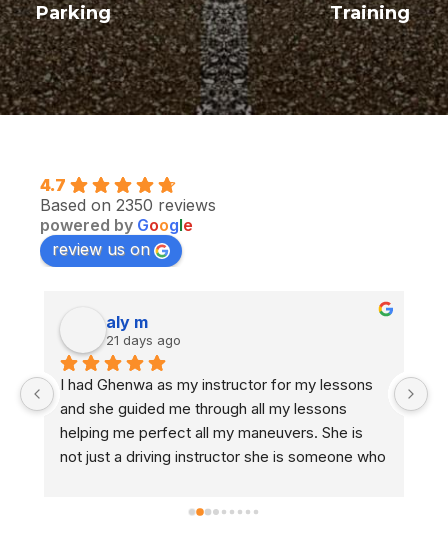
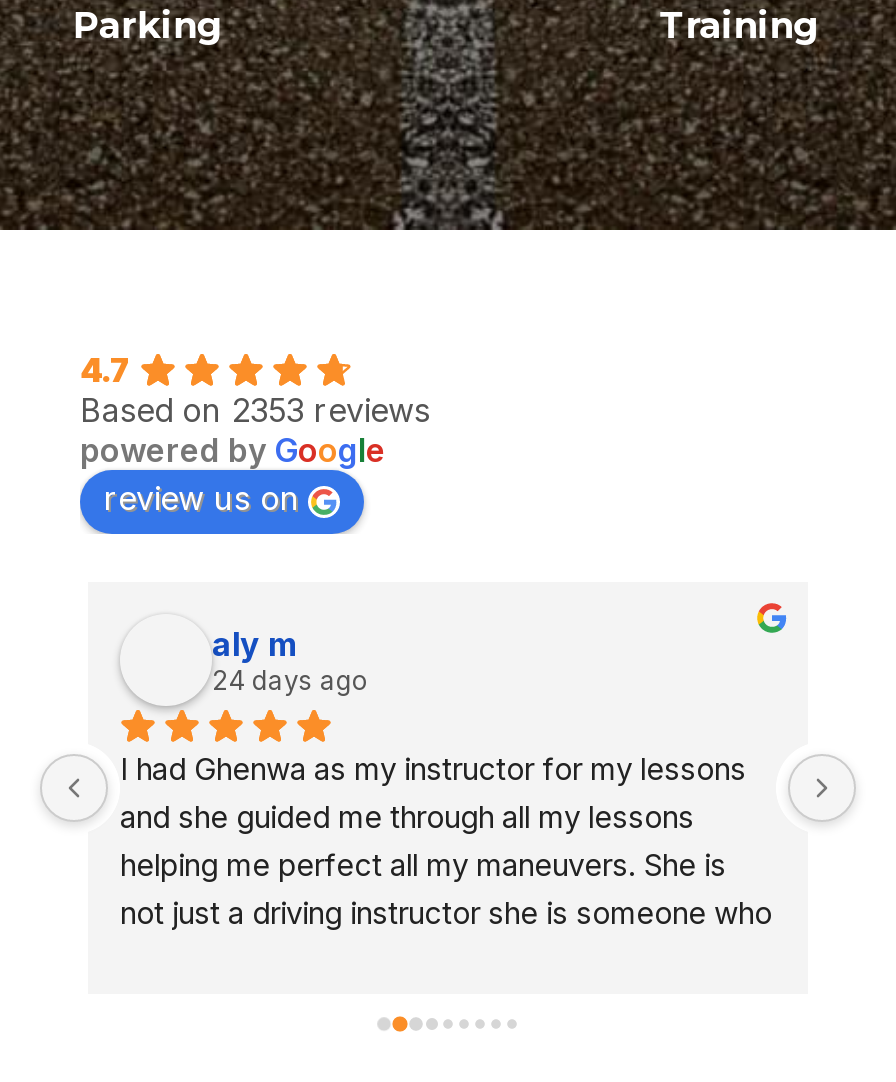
[40,195,216,215] Based on 2350 reviews -> [80,391,430,431] Based on 2353 reviews
[106,332,181,348] 21 days ago -> [212,665,368,697] 24 days ago

